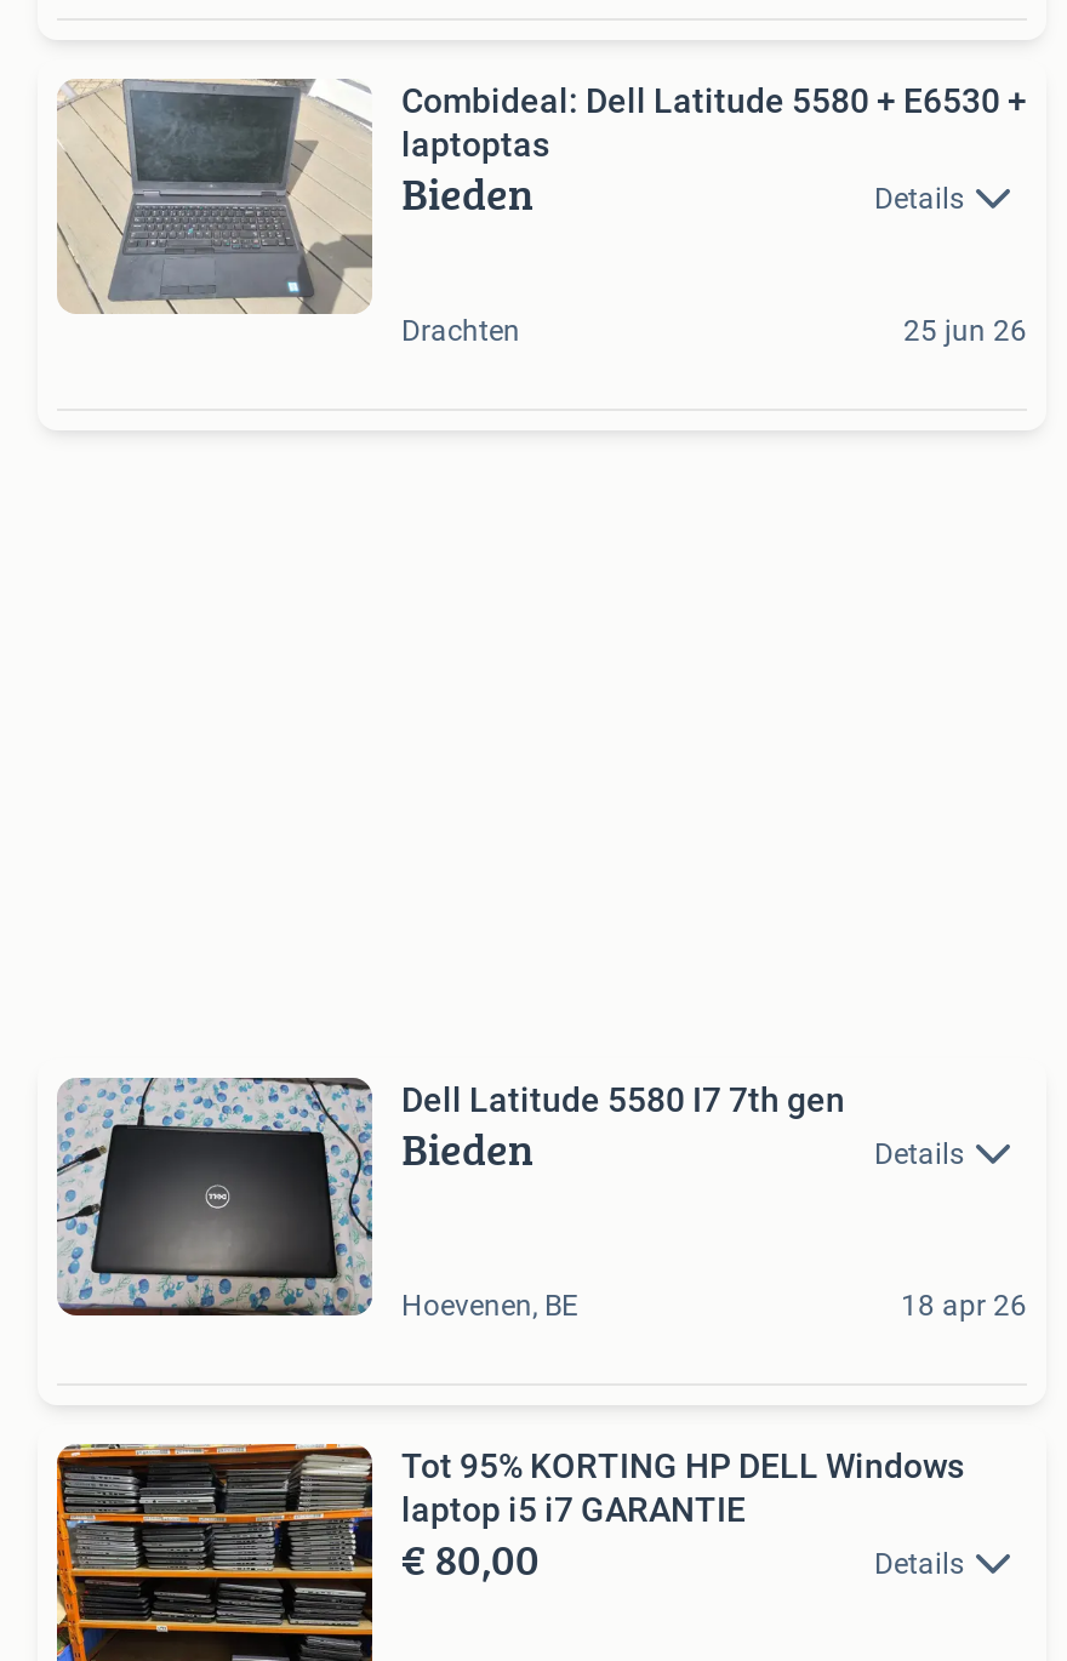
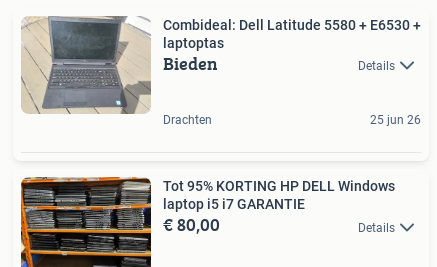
[57,1052,964,1319] [image] | Dell Latitude 5580 I7 7th gen | Bieden | Details -> none
[401,1288,1027,1322] Hoevenen, BE | 18 apr 26 -> none

